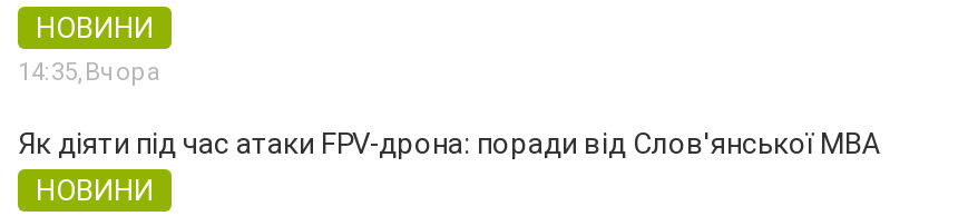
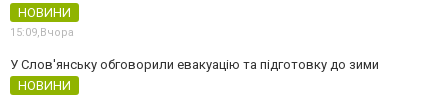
[18,57,160,86] 14:35, Вчора -> [10,25,74,38] 15:09, Вчора
[18,126,882,159] Як діяти під час атаки FPV-дрона: поради від Слов'янської МВА -> [10,56,379,71] У Слов'янську обговорили евакуацію та підготовку до зими

